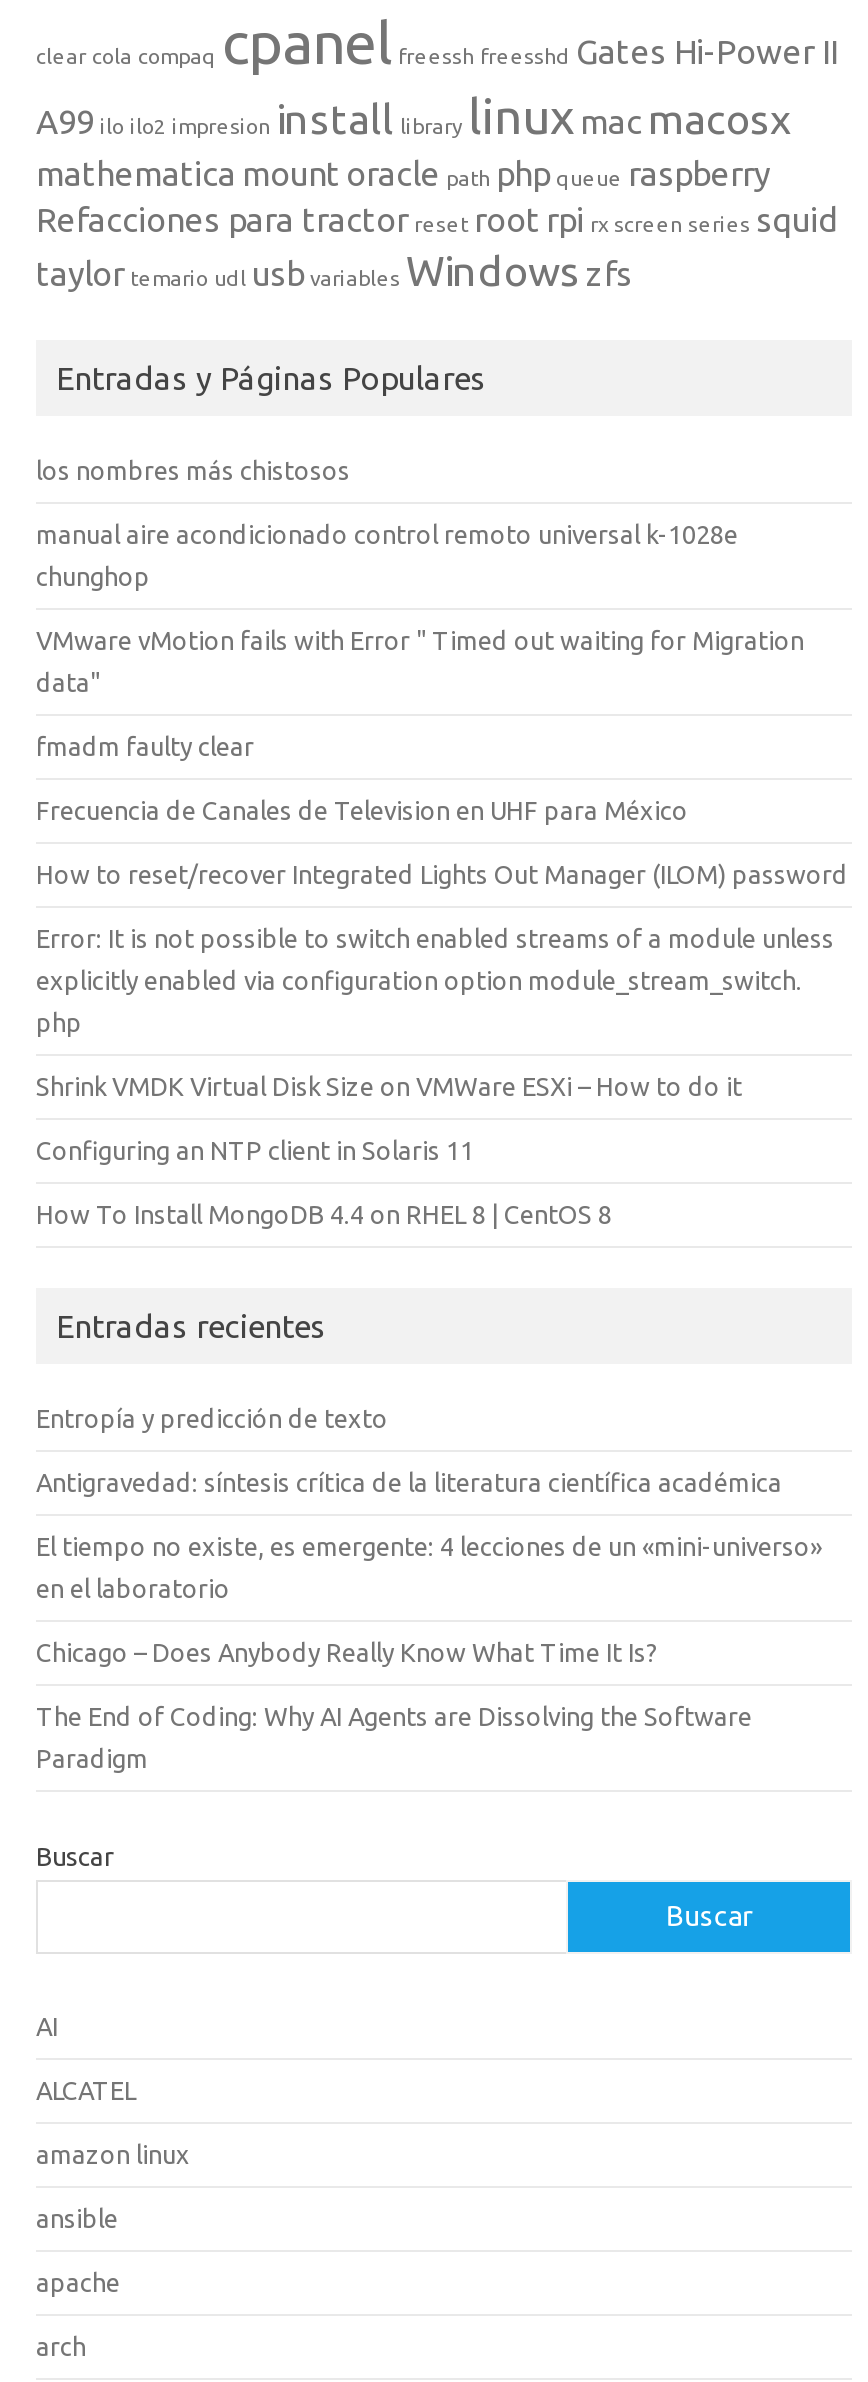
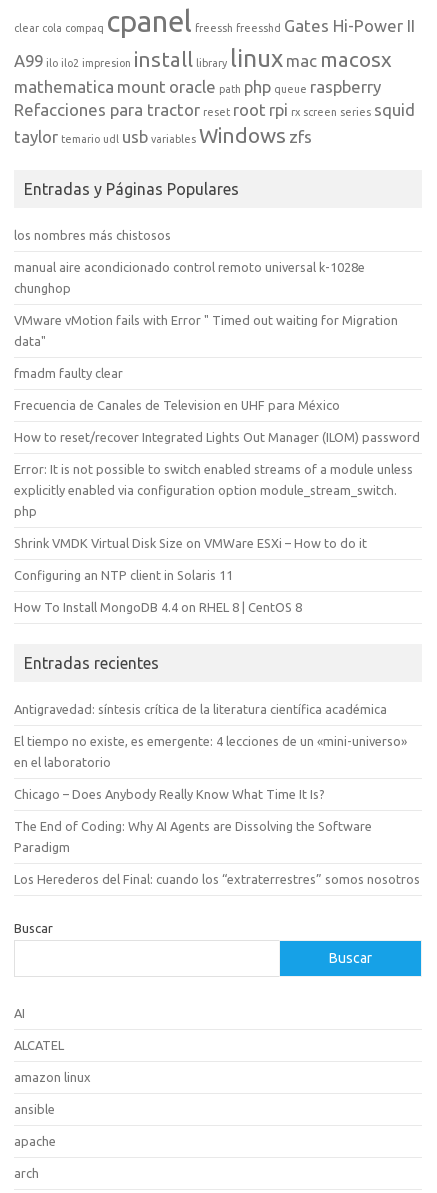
[36,1404,388,1432] Entropía y predicción de texto -> none
moved [36,1468,822,1772] -> [14,702,407,854]: Antigravedad: síntesis crítica de la literatura científica académica | El tiempo no existe, es emergente: 4 lecciones de un «mini-universo» | en el laboratorio | Chicago – Does Anybody Really Know What Time It Is? | The End of Coding: Why AI Agents are Dissolving the Software | Paradigm
none -> [14,872,420,886] Los Herederos del Final: cuando los “extraterrestres” somos nosotros

